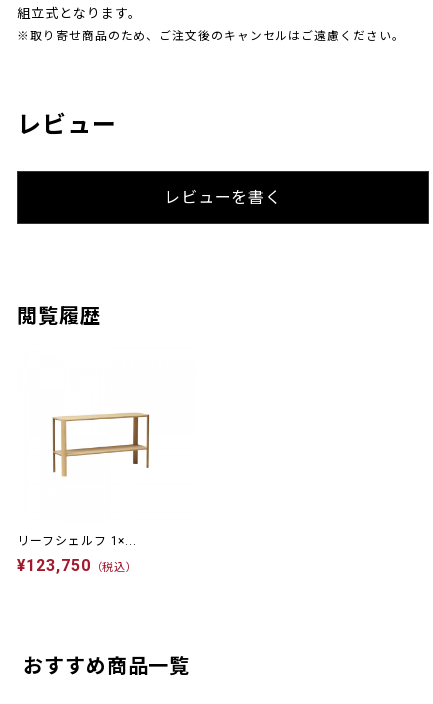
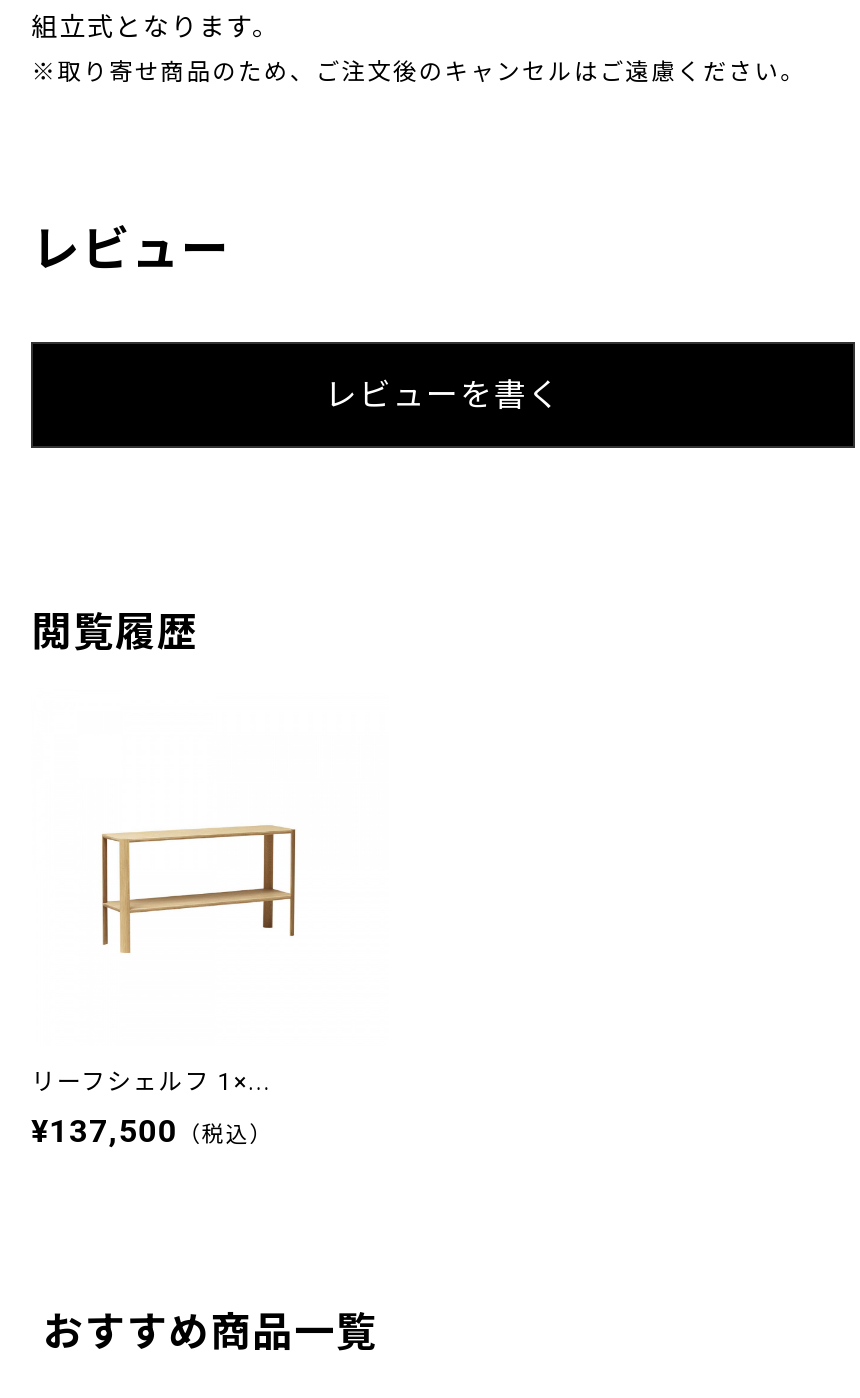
[17,556,138,575] ¥123,750（税込） -> [31,1111,273,1149] ¥137,500（税込）

